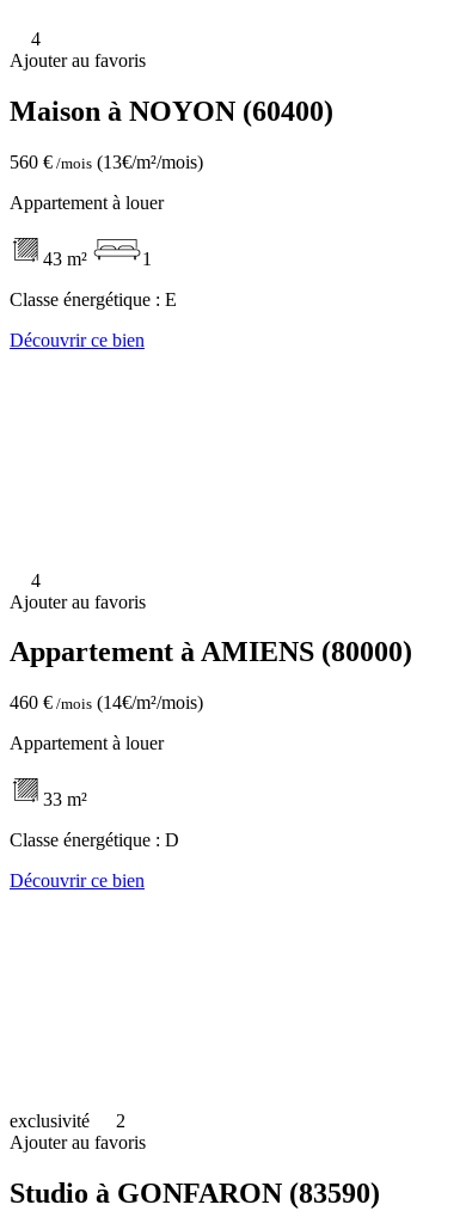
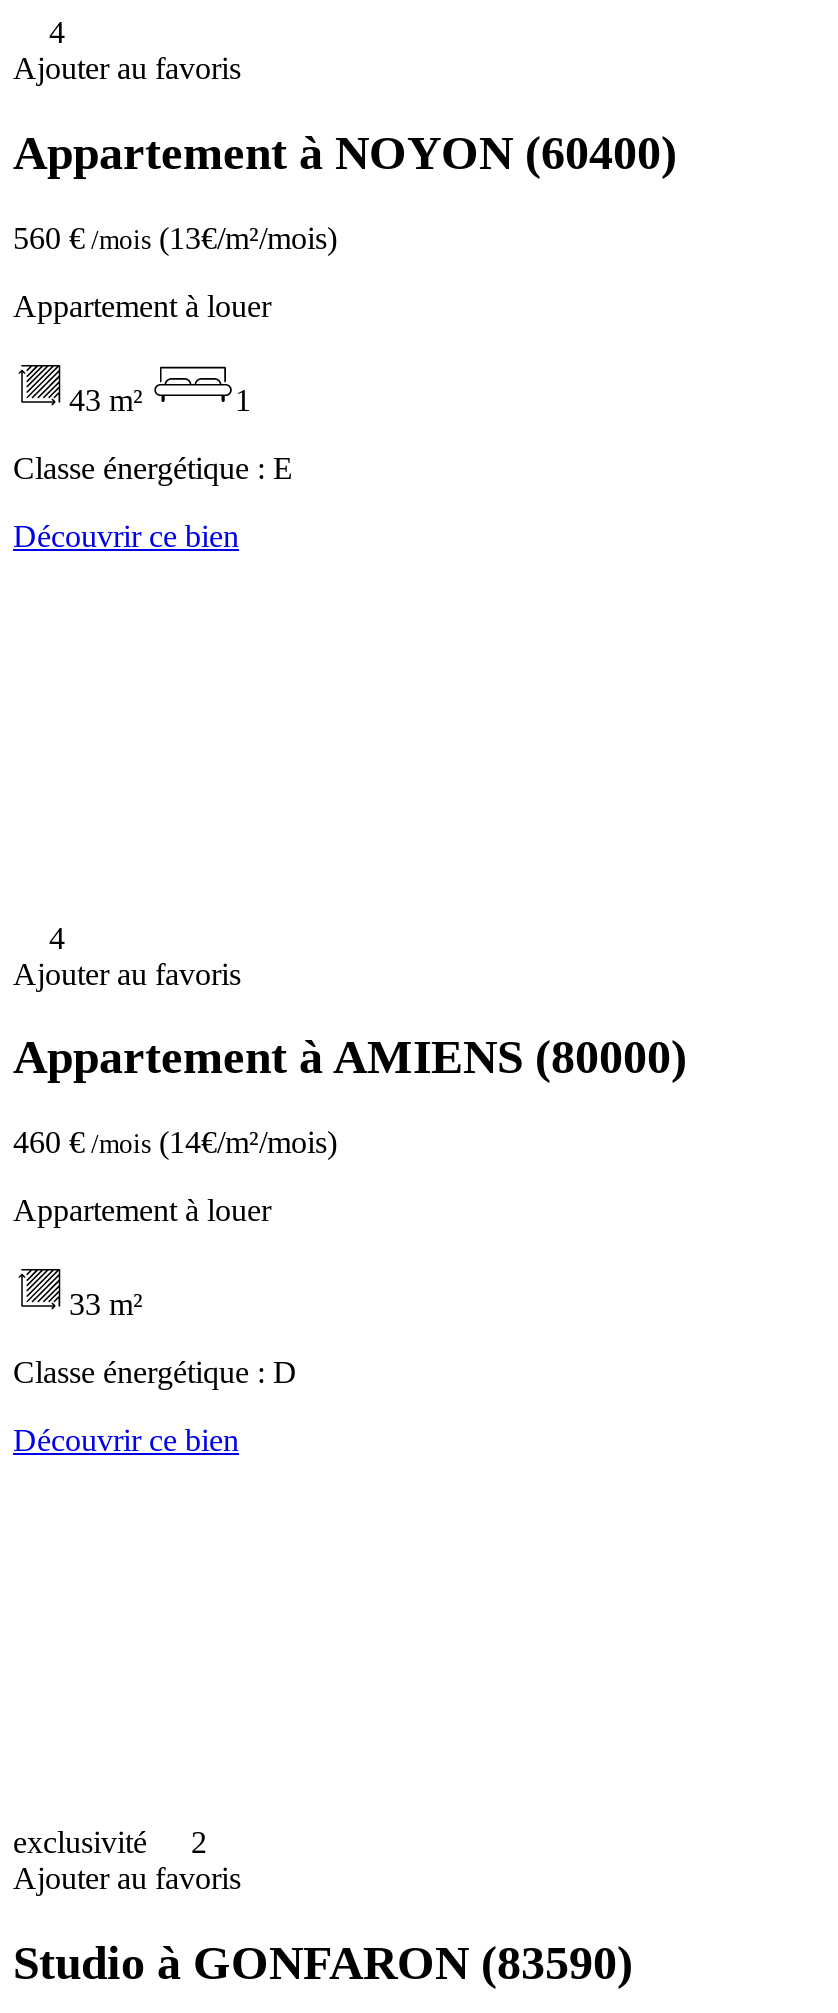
[10,95,333,126] Maison à NOYON (60400) -> [13,126,677,178] Appartement à NOYON (60400)

